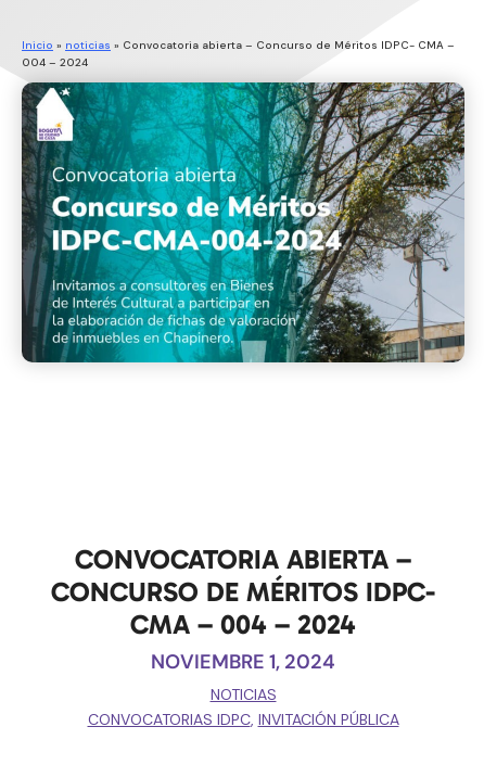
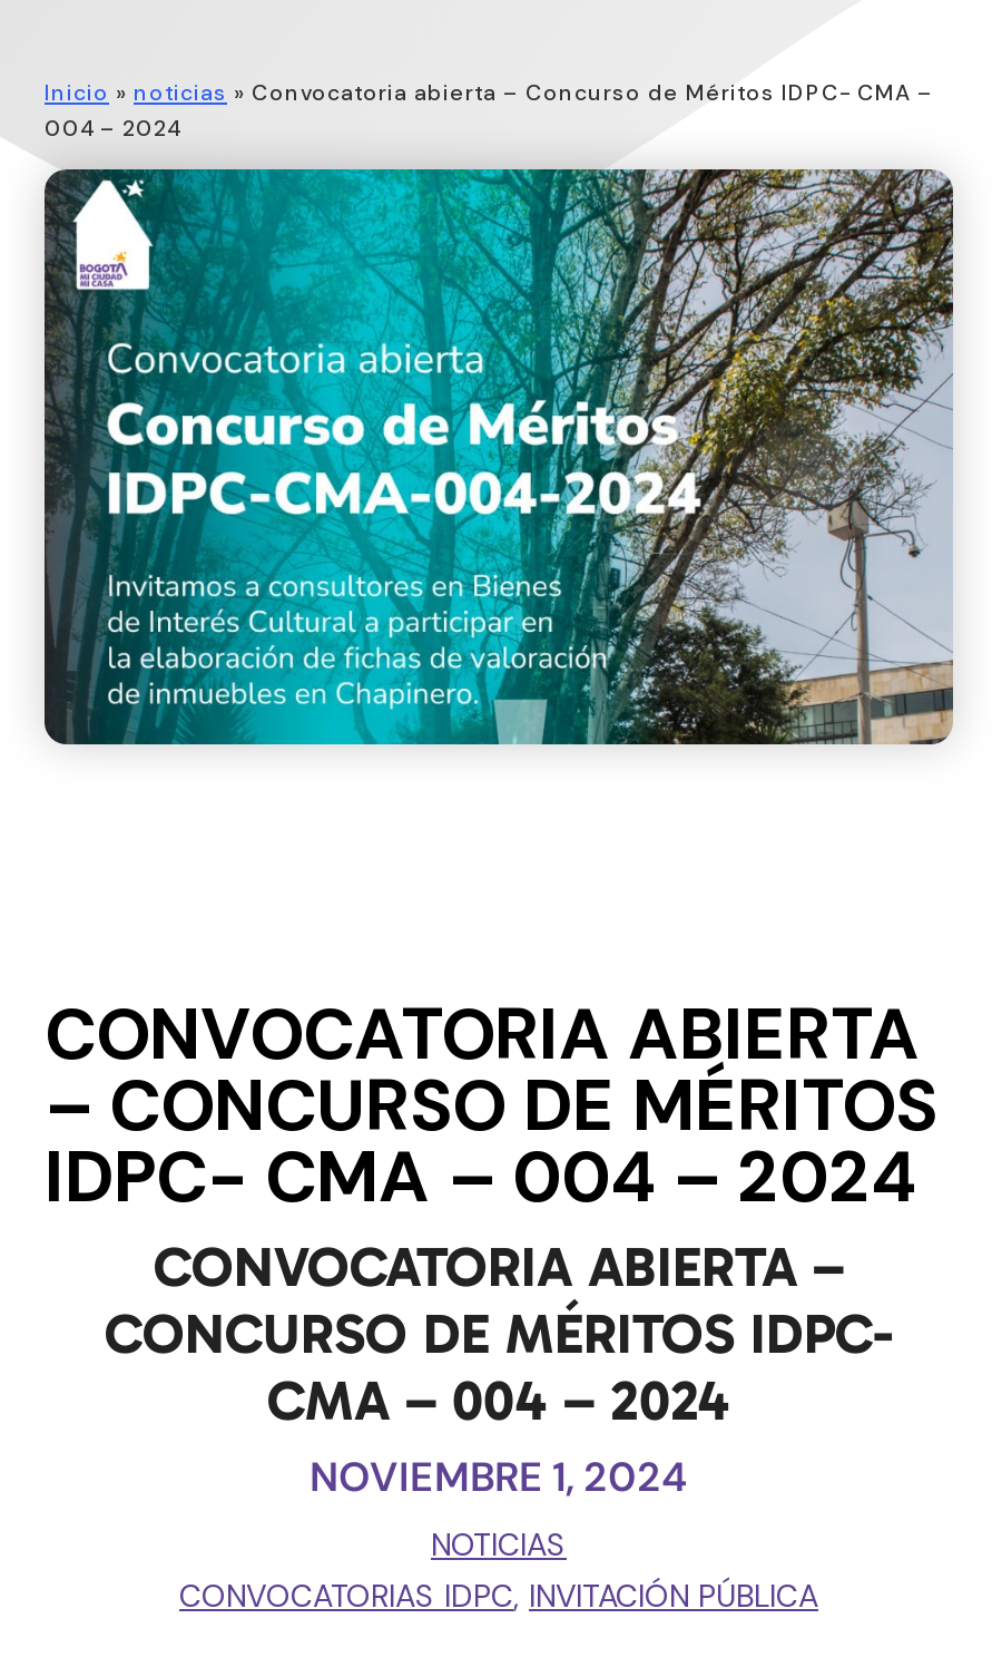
none -> [45,987,937,1223] CONVOCATORIA ABIERTA | – CONCURSO DE MÉRITOS | IDPC- CMA – 004 – 2024

